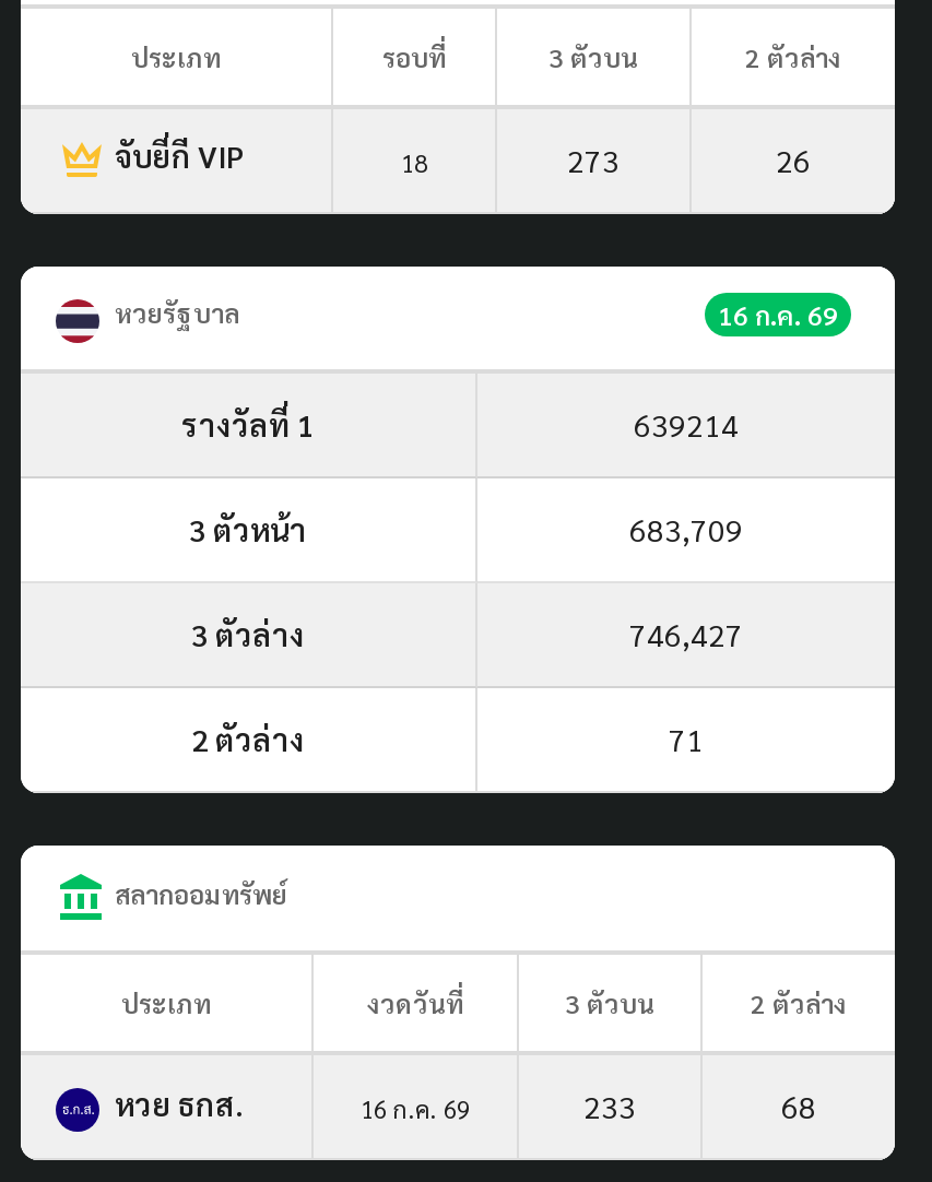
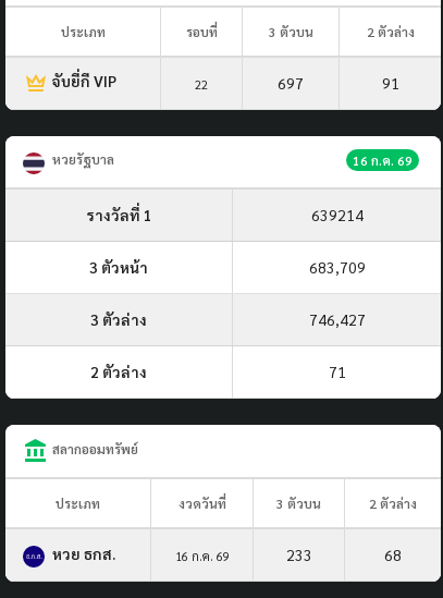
[401,146,427,179] 18 -> [195,76,208,92] 22
[567,139,620,179] 273 -> [278,73,304,92] 697
[776,139,811,179] 26 -> [382,73,399,92] 91

